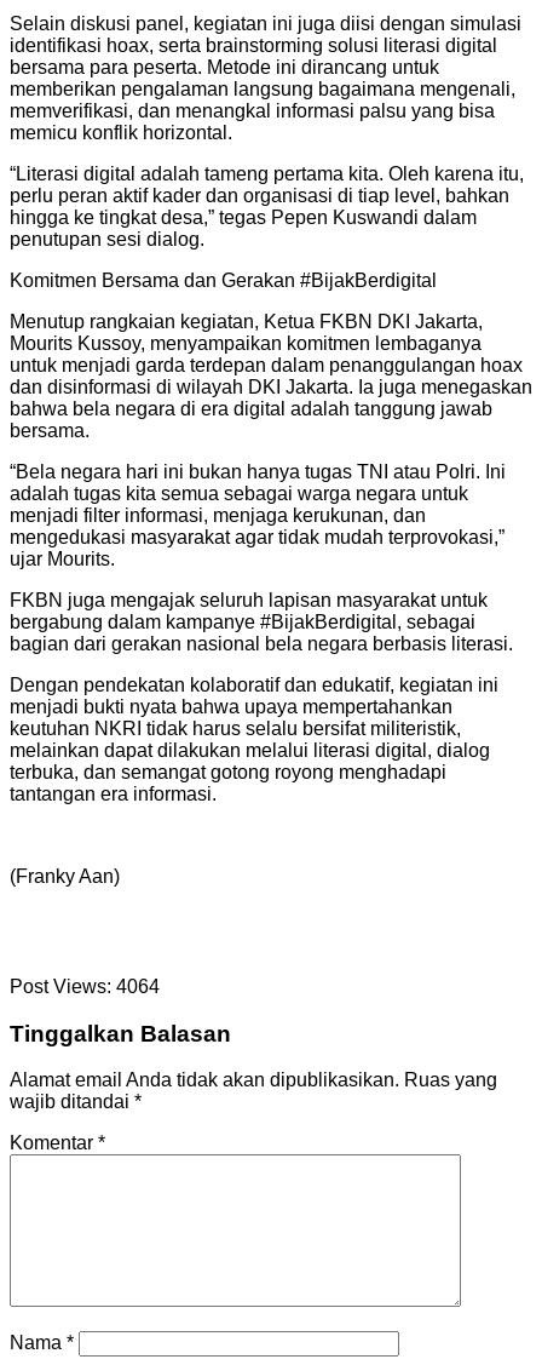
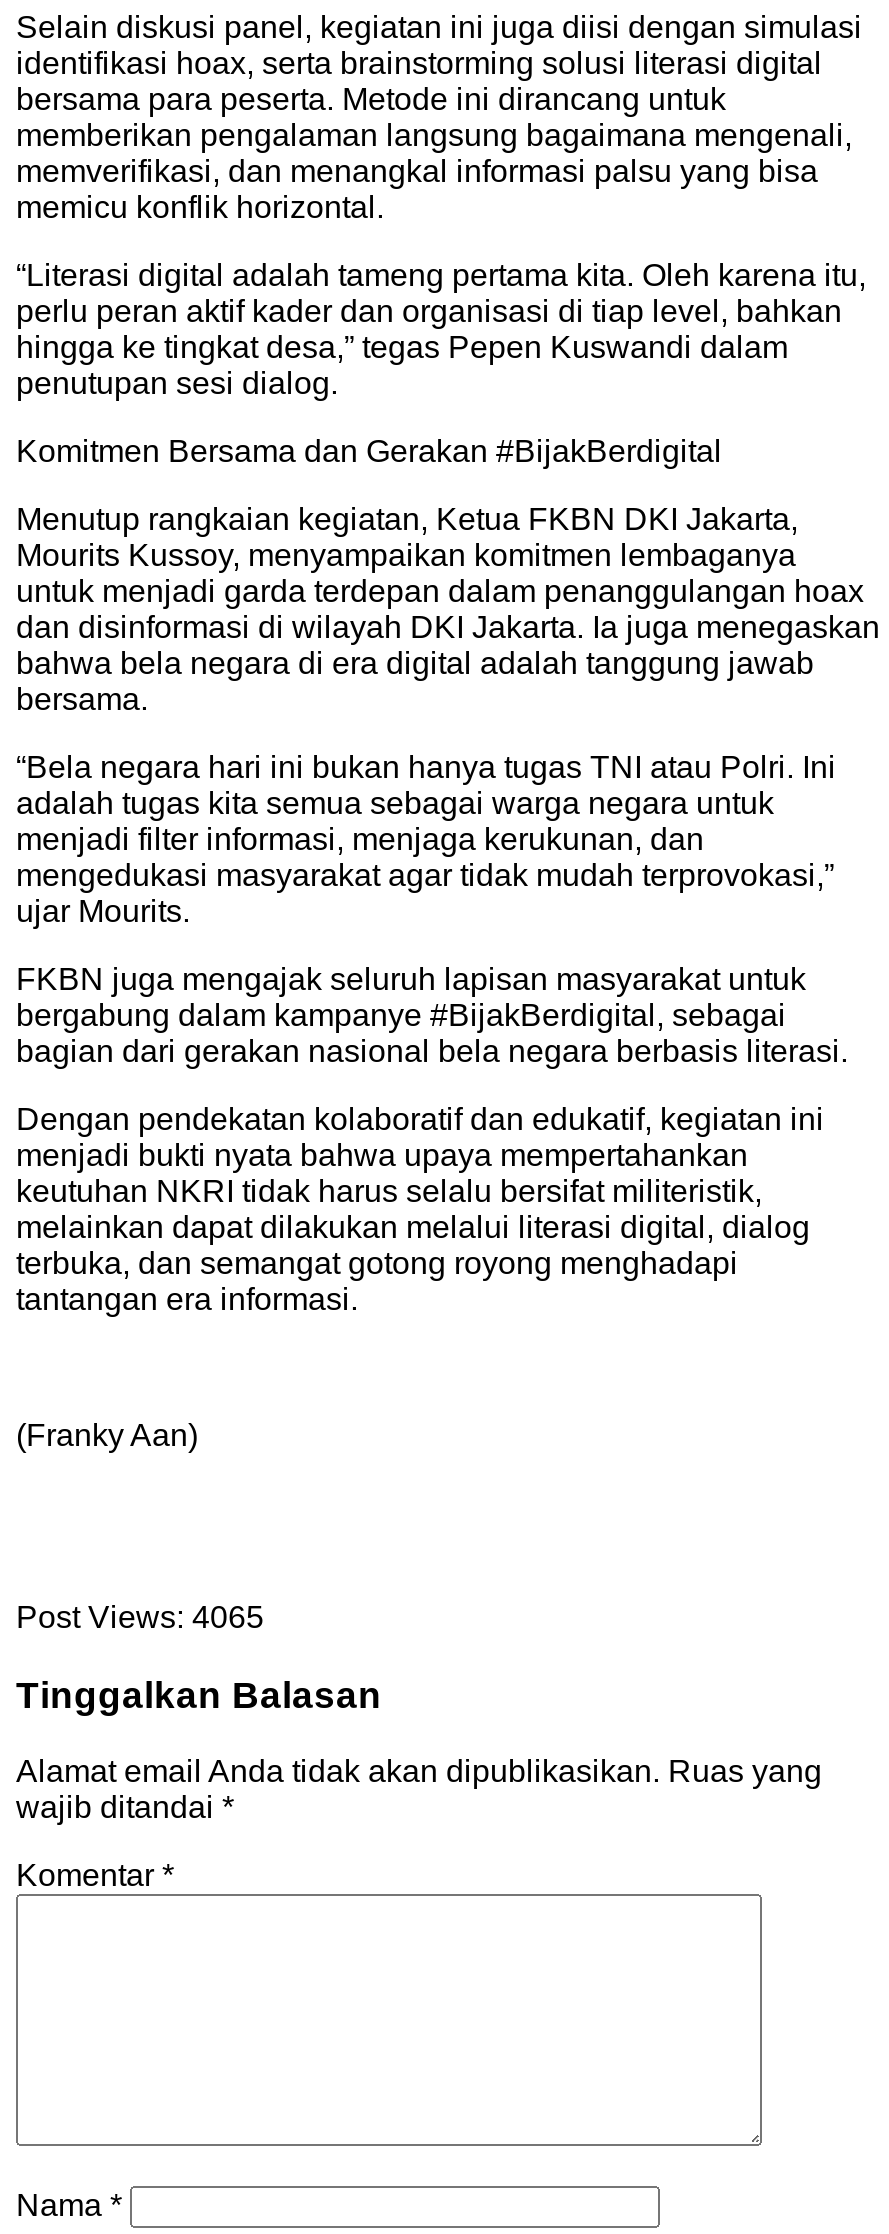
[10,976,160,997] Post Views: 4064 -> [16,1600,264,1634] Post Views: 4065

